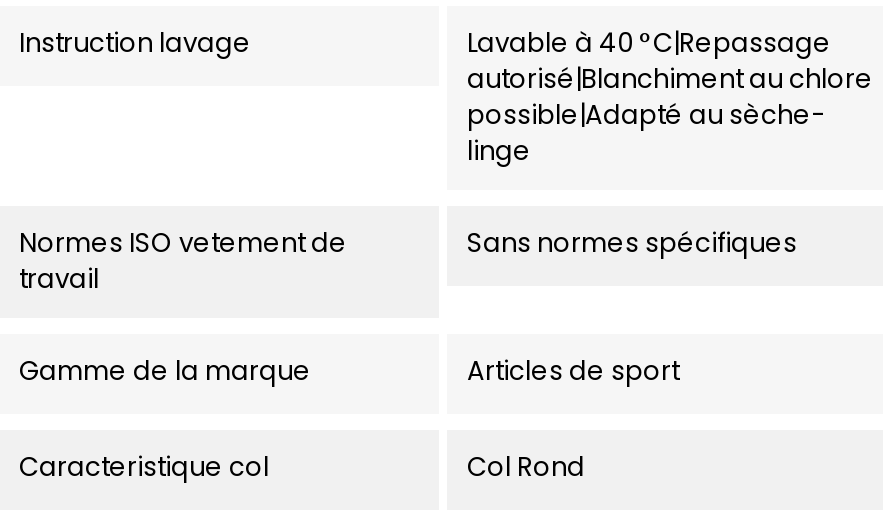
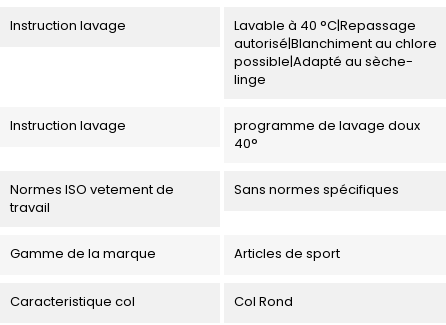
none -> [10,116,420,153] Instruction lavage | programme de lavage doux | 40°

